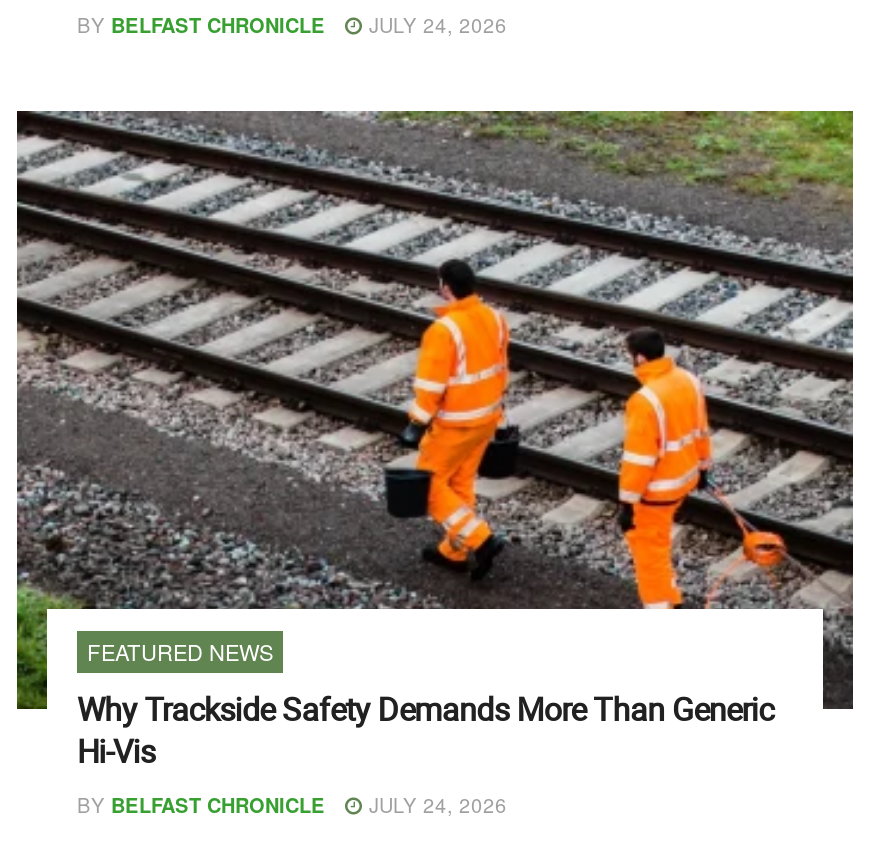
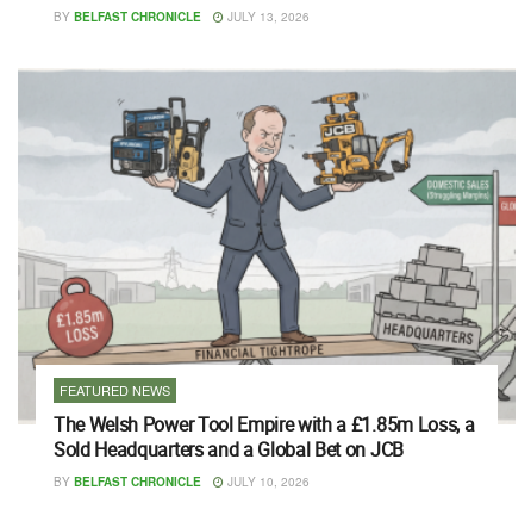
[77,11,507,39] BY BELFAST CHRONICLE JULY 24, 2026 -> [54,9,310,26] BY BELFAST CHRONICLE JULY 13, 2026
[15,110,855,773] [image] | Why Trackside Safety Demands More Than Generic | Hi-Vis -> [18,68,517,463] [image] | The Welsh Power Tool Empire with a £1.85m Loss, a | Sold Headquarters and a Global Bet on JCB
[77,791,507,819] BY BELFAST CHRONICLE JULY 24, 2026 -> [54,474,310,490] BY BELFAST CHRONICLE JULY 10, 2026

